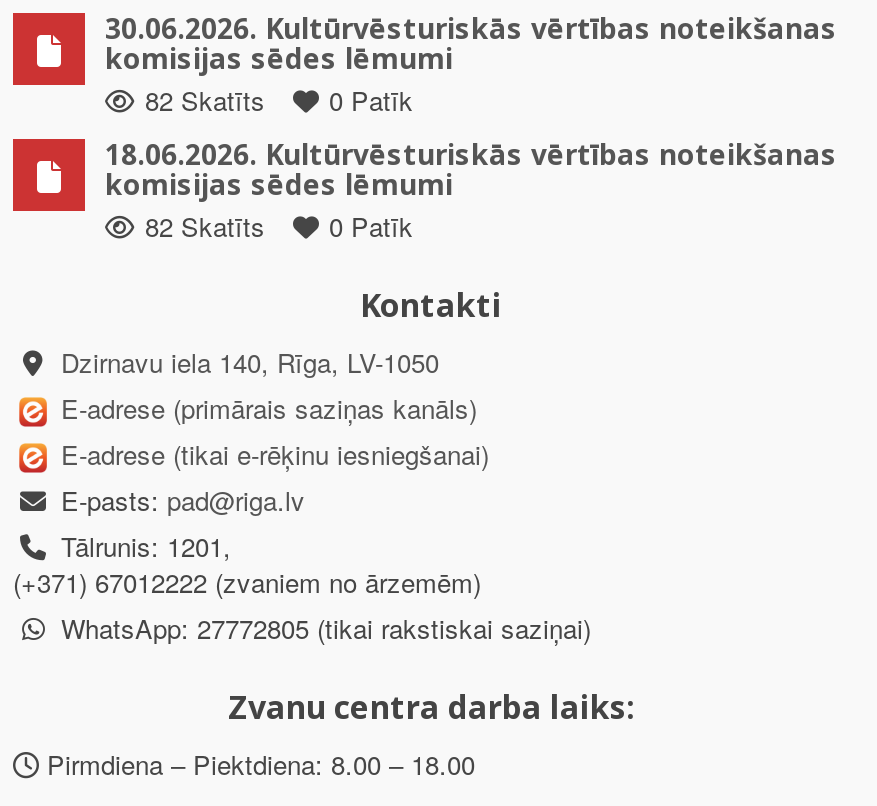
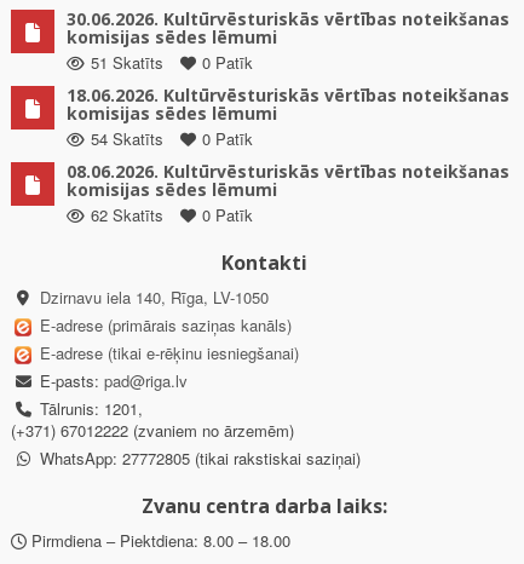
[145,81,413,119] 82 Skatīts 0 Patīk -> [91,51,253,74] 51 Skatīts 0 Patīk
[145,207,265,245] 82 Skatīts -> [67,127,509,226] 54 Skatīts | 0 Patīk | 08.06.2026. Kultūrvēsturiskās vērtības noteikšanas | komisijas sēdes lēmumi | 62 Skatīts

